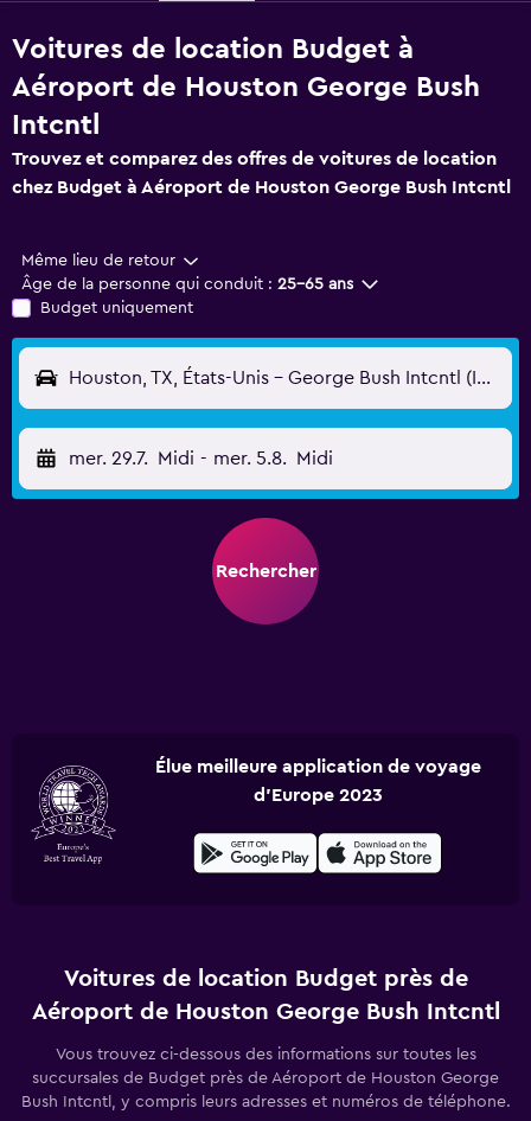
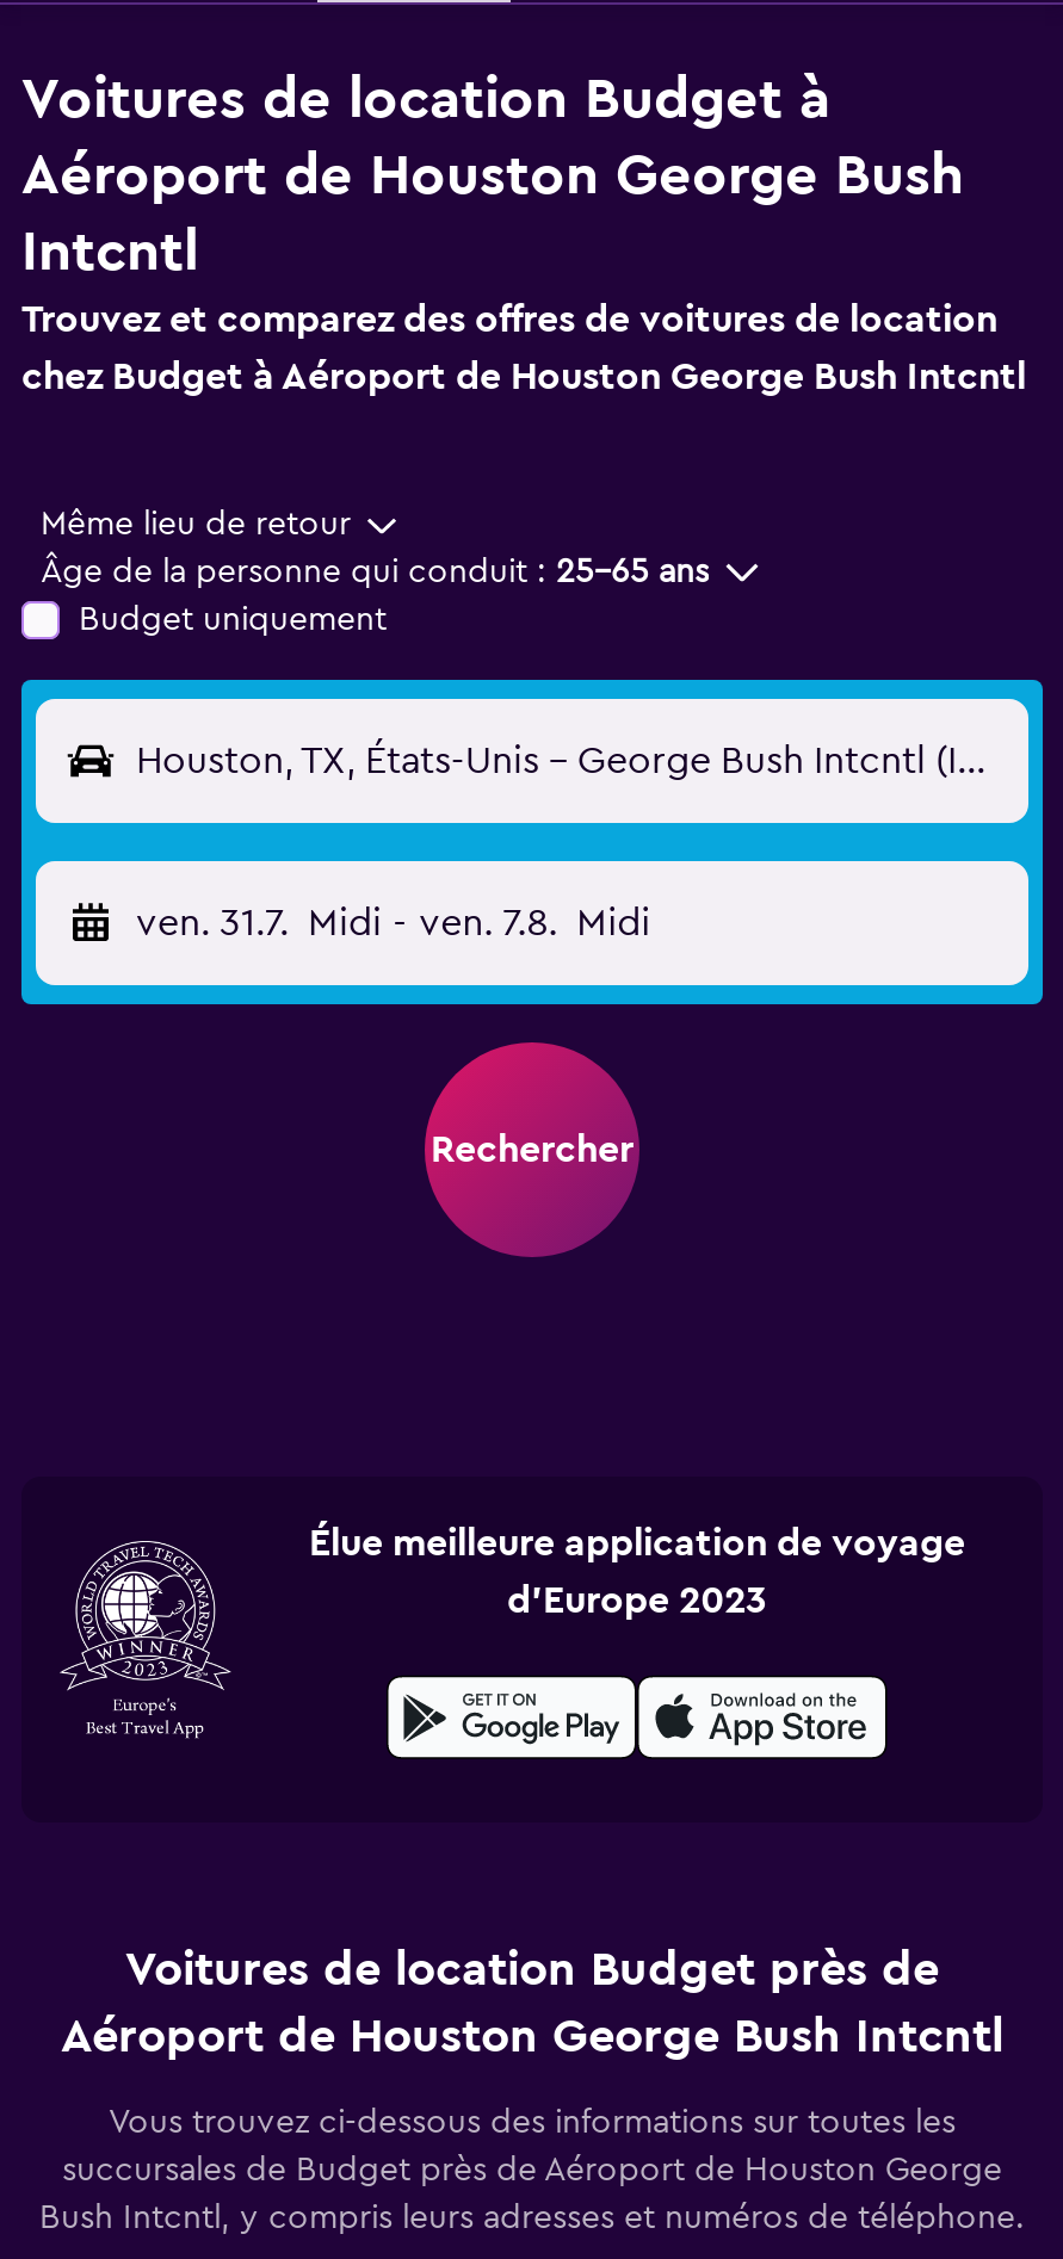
[69,449,333,468] mer. 29.7. Midi - mer. 5.8. Midi -> [136,904,650,942] ven. 31.7. Midi - ven. 7.8. Midi

